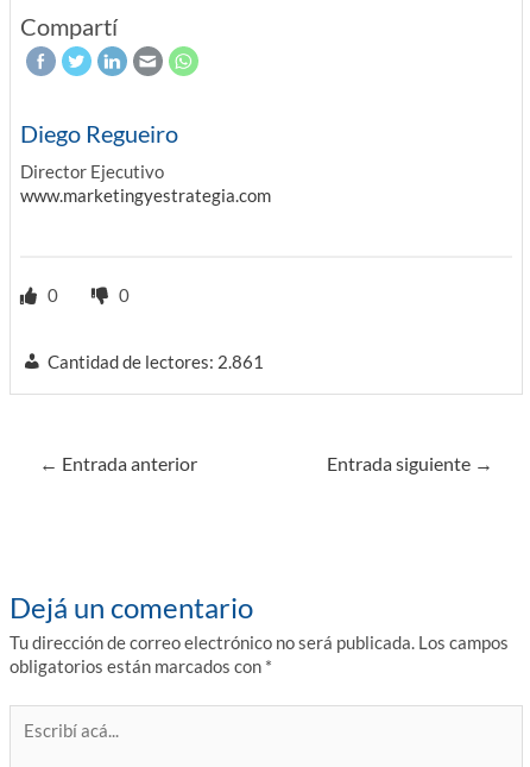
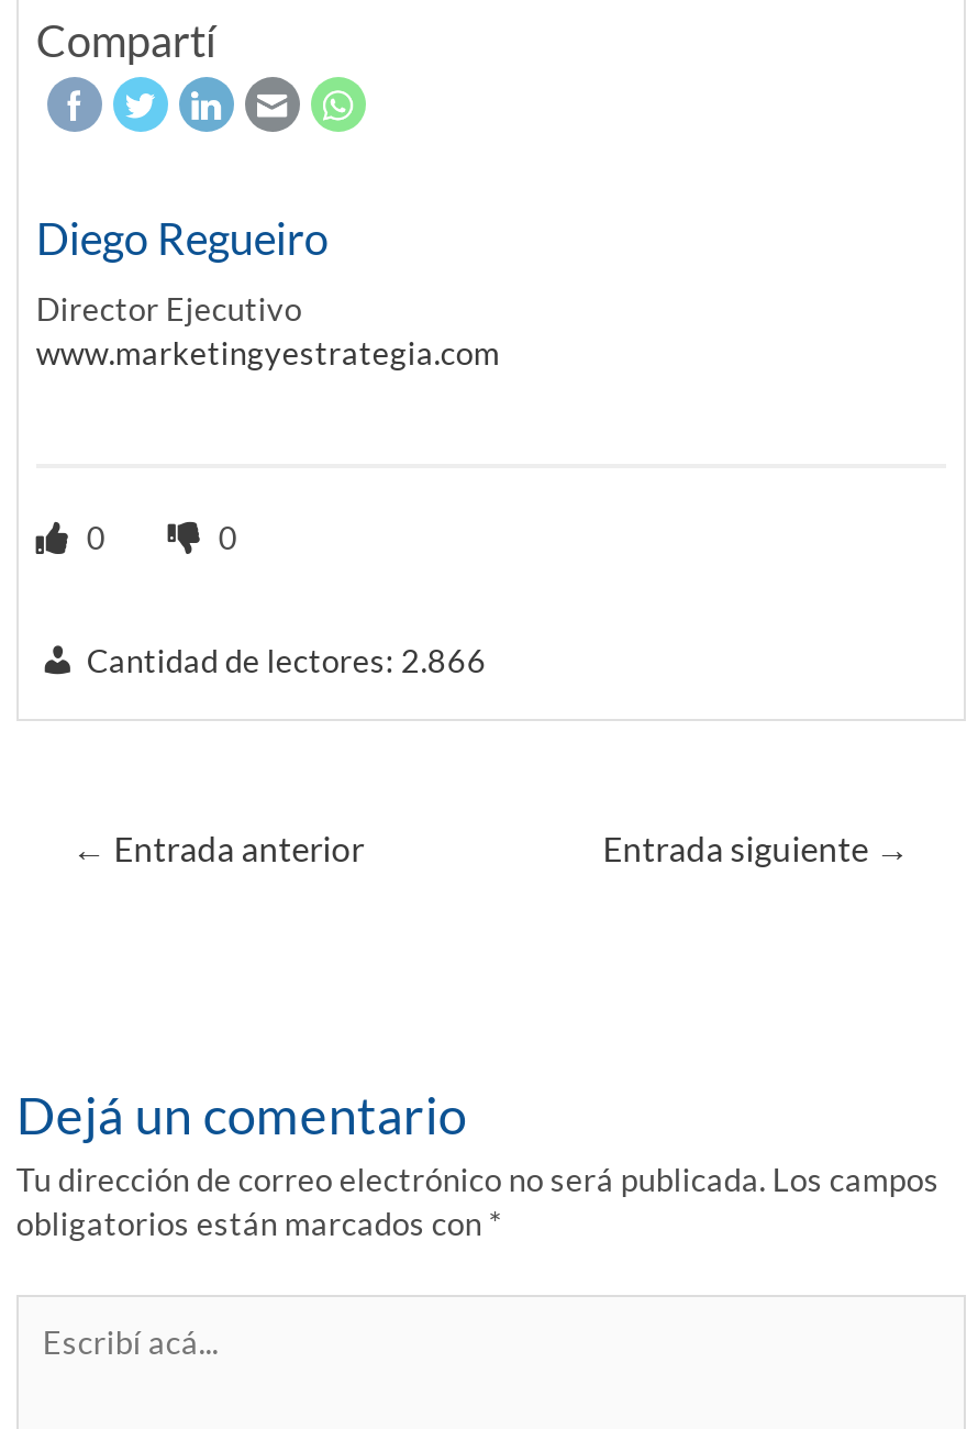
[47,352,264,372] Cantidad de lectores: 2.861 -> [87,641,487,679] Cantidad de lectores: 2.866

